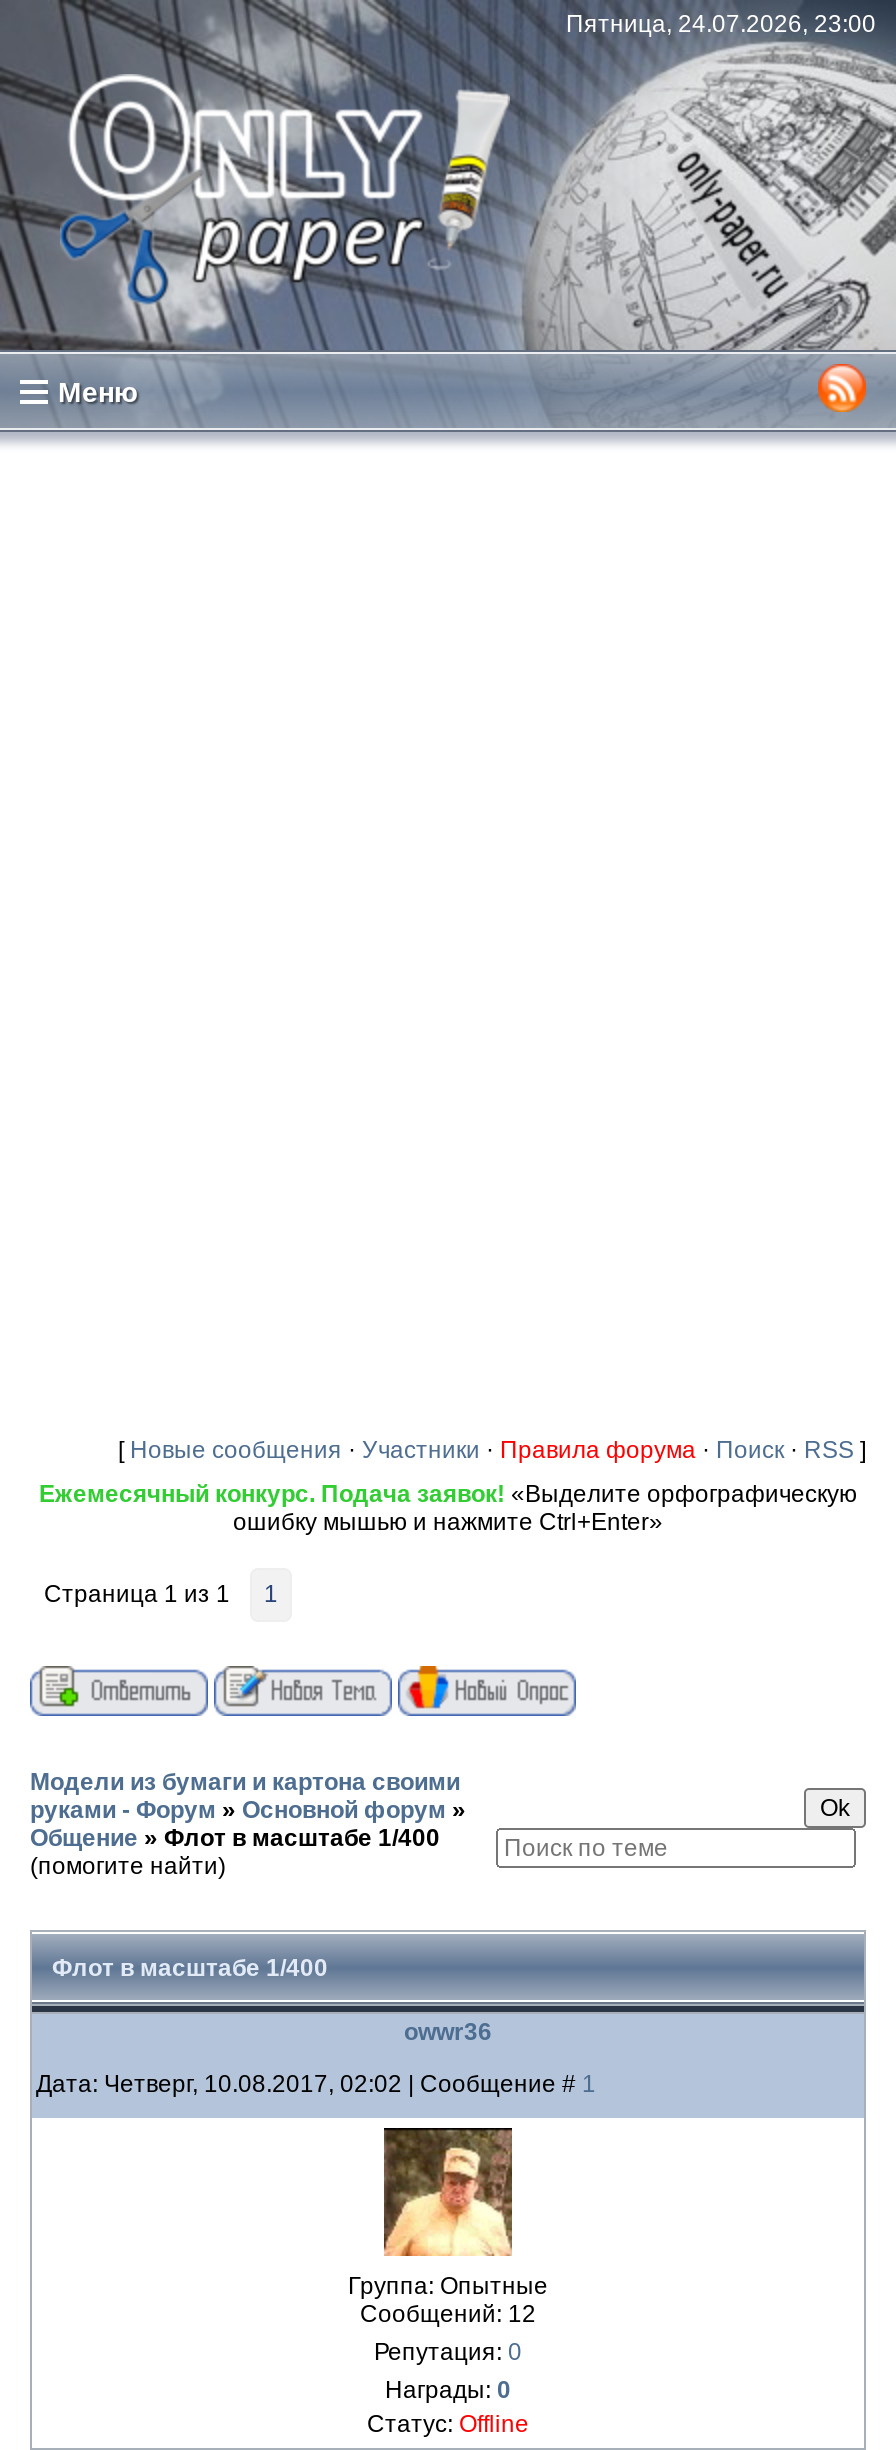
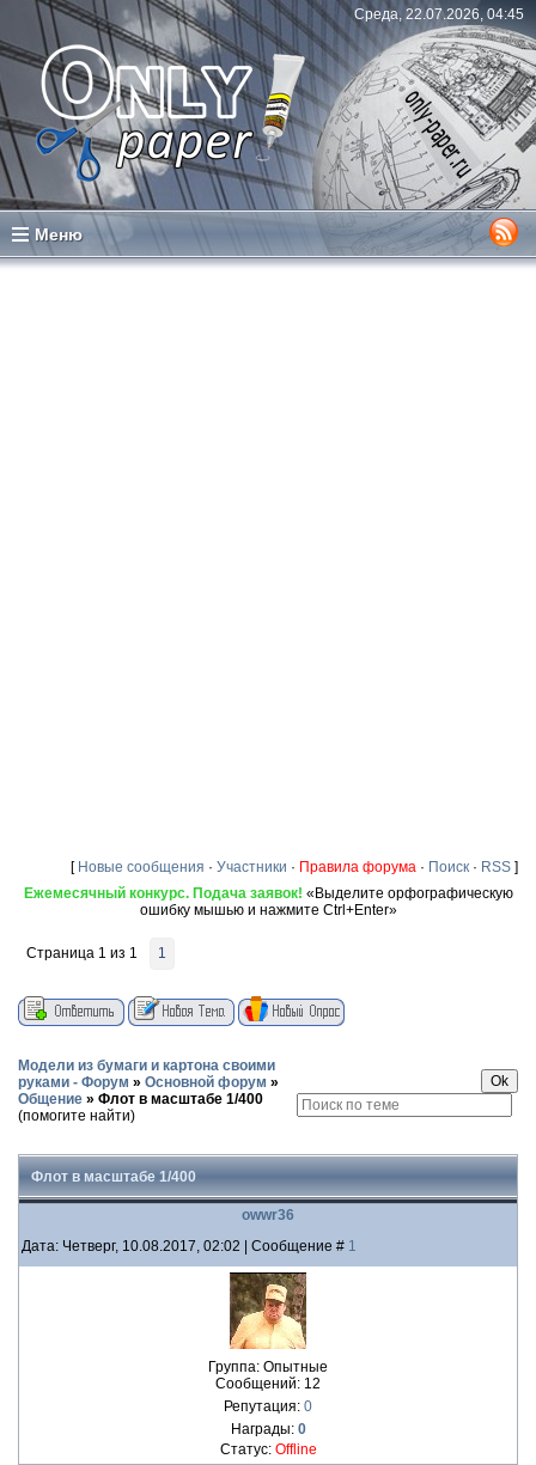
[566,10,876,38] Пятница, 24.07.2026, 23:00 -> [354,6,524,23] Среда, 22.07.2026, 04:45

